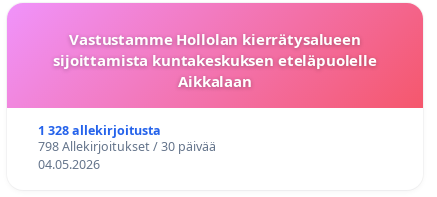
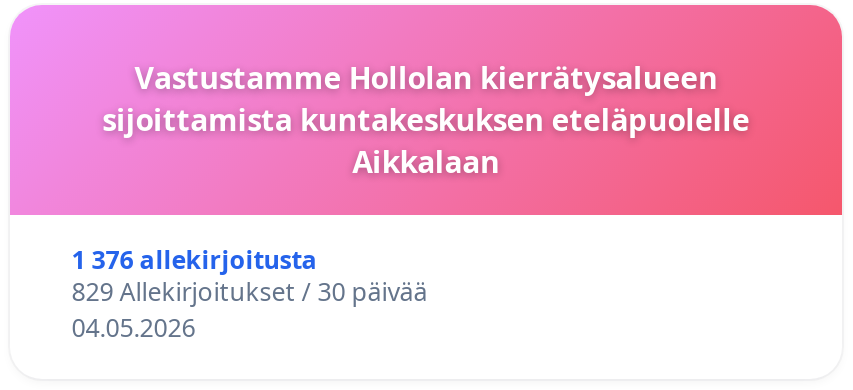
[38,122,161,139] 1 328 allekirjoitusta -> [72,243,318,277] 1 376 allekirjoitusta
[38,138,216,155] 798 Allekirjoitukset / 30 päivää -> [72,275,428,309] 829 Allekirjoitukset / 30 päivää

